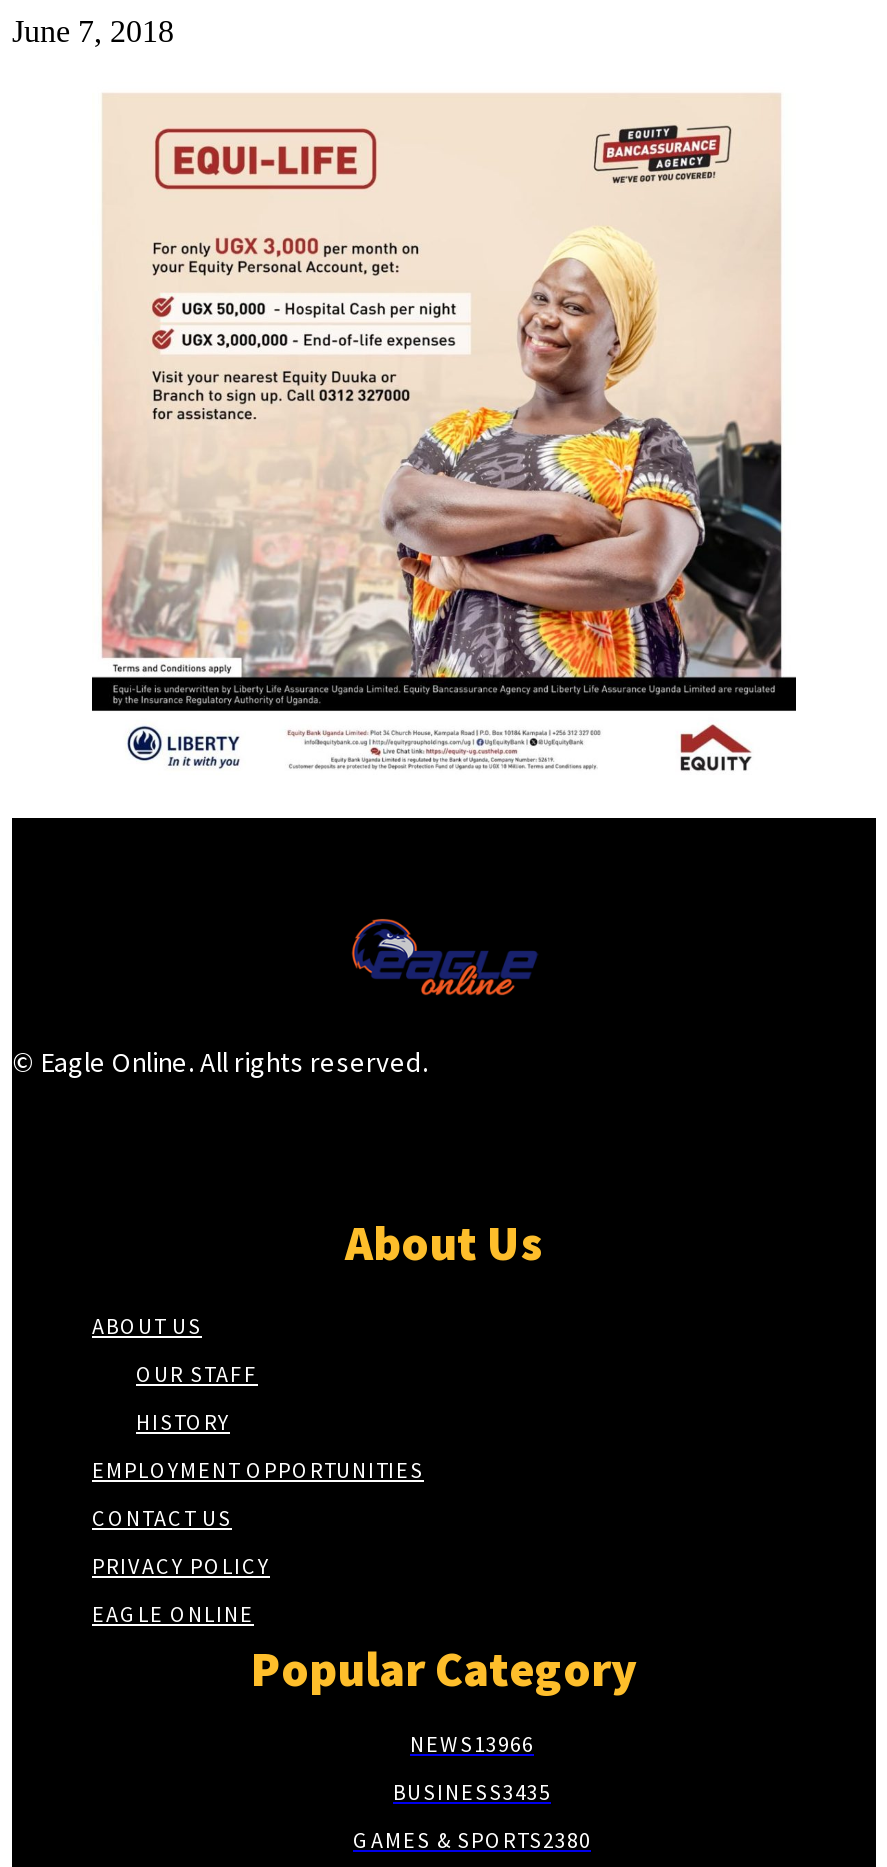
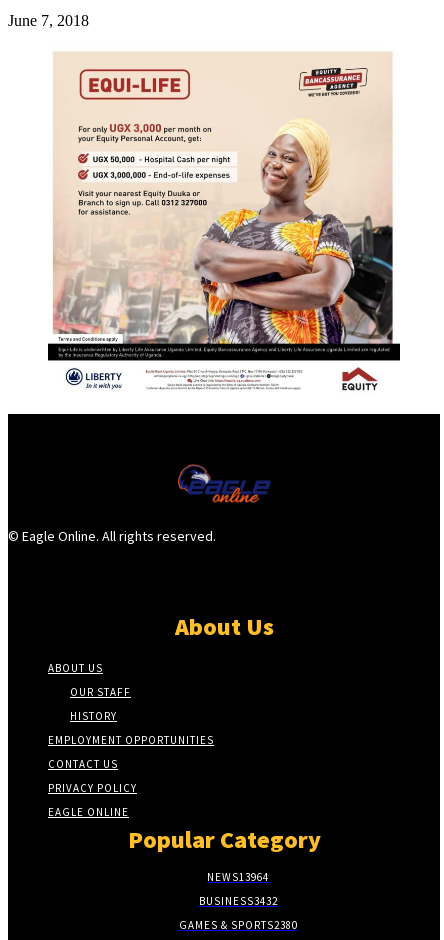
[410,1731,534,1759] NEWS 13966 -> [207,870,269,884] NEWS 13964
[393,1779,551,1807] BUSINESS3435 -> [198,894,277,908] BUSINESS3432

